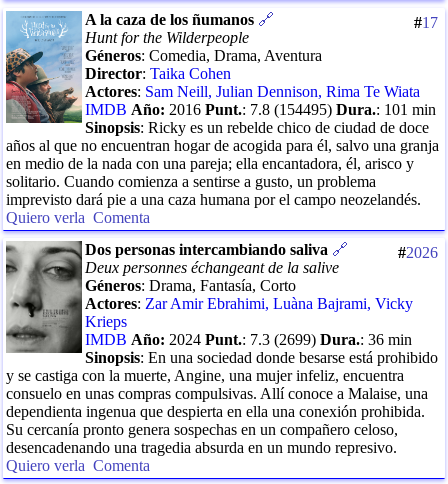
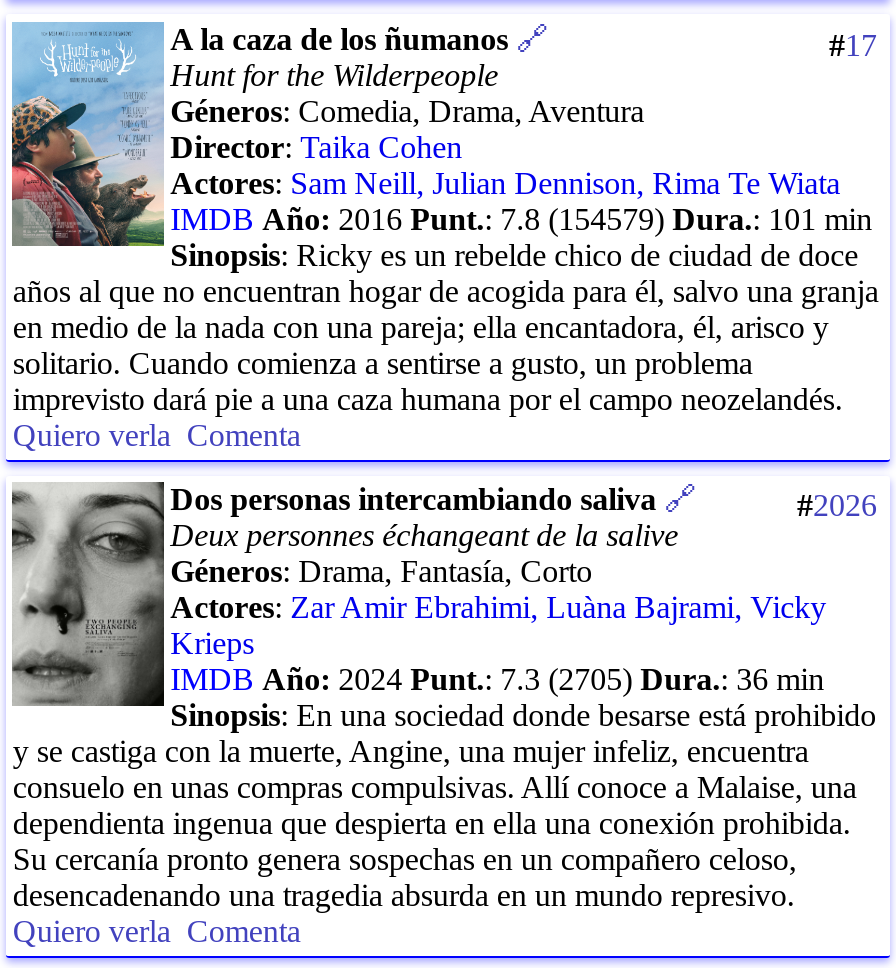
[85,101,436,118] IMDB Año: 2016 Punt.: 7.8 (154495) Dura.: 101 min -> [170,201,872,235] IMDB Año: 2016 Punt.: 7.8 (154579) Dura.: 101 min
[85,331,412,348] IMDB Año: 2024 Punt.: 7.3 (2699) Dura.: 36 min -> [170,662,824,696] IMDB Año: 2024 Punt.: 7.3 (2705) Dura.: 36 min

